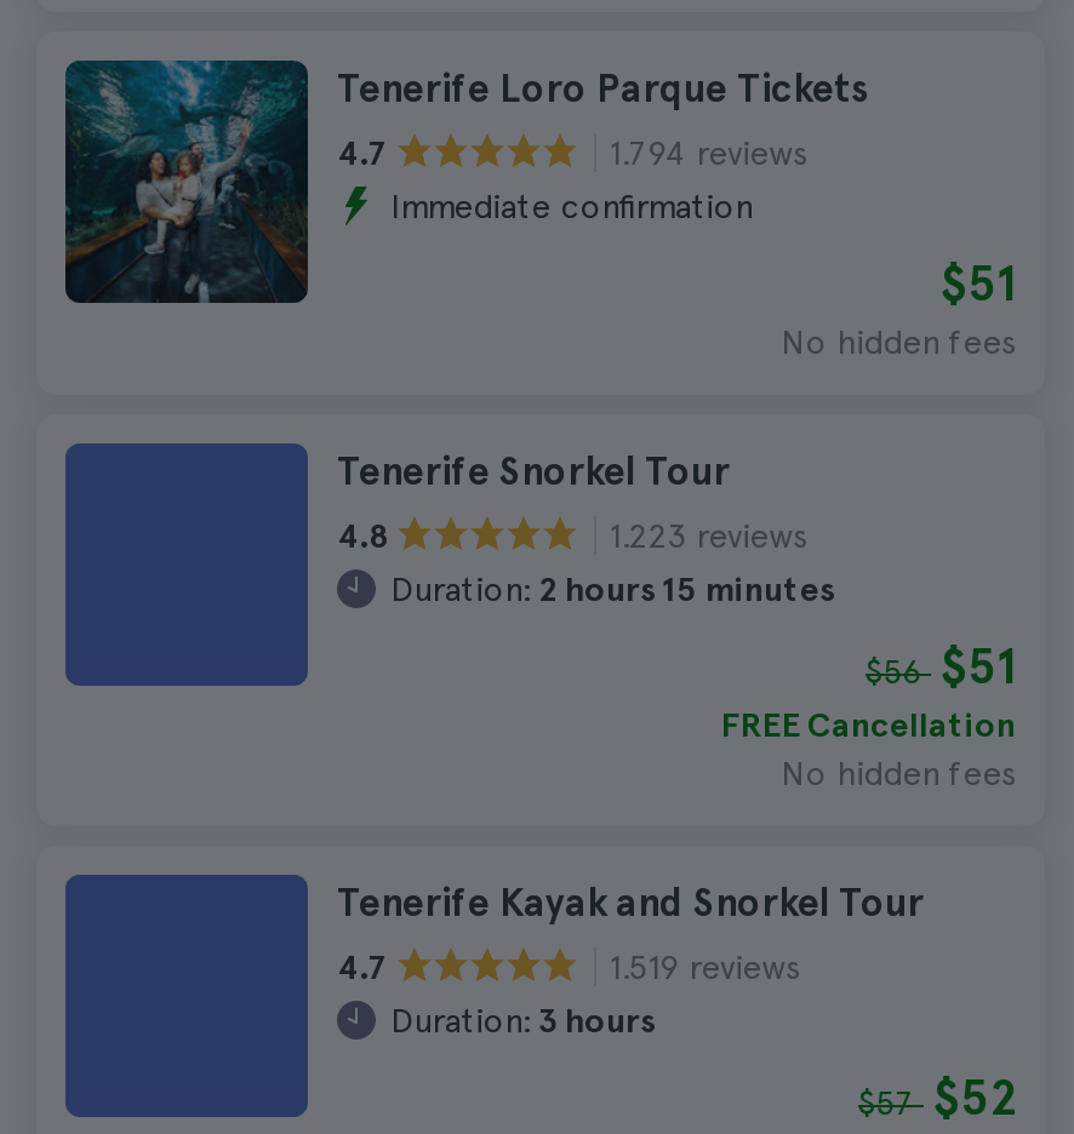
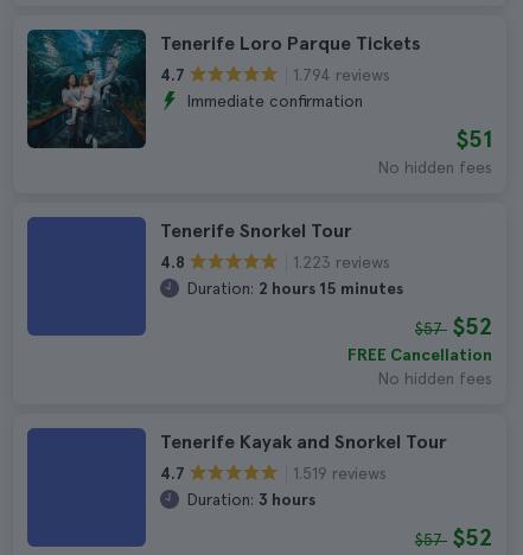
[866,637,1016,695] $56 $51 -> [415,312,492,340] $57 $52

